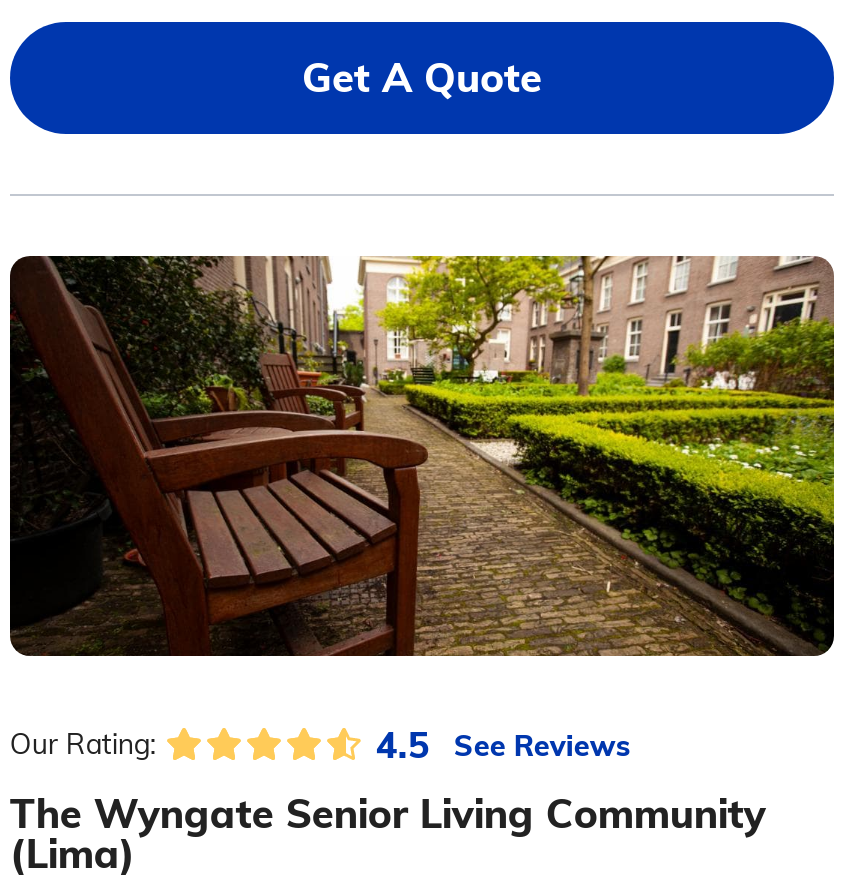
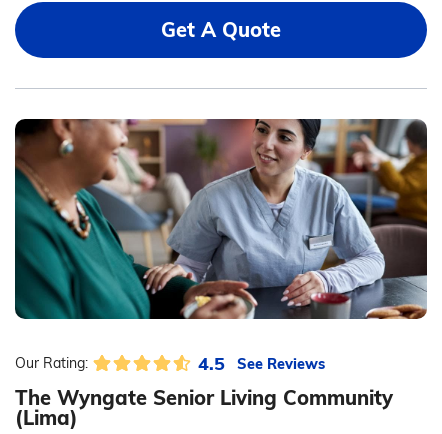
[10,254,836,658] [image] -> [15,118,428,320] [image]

